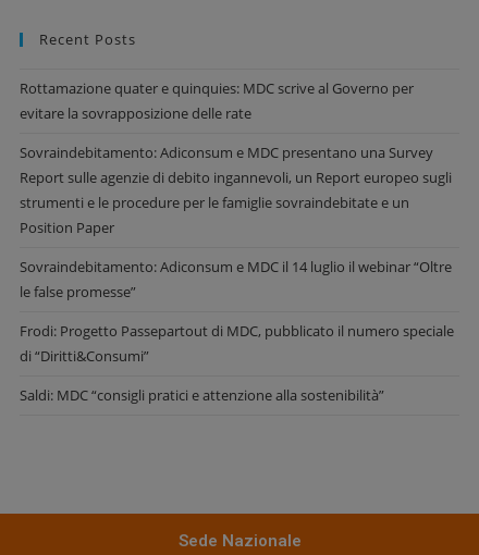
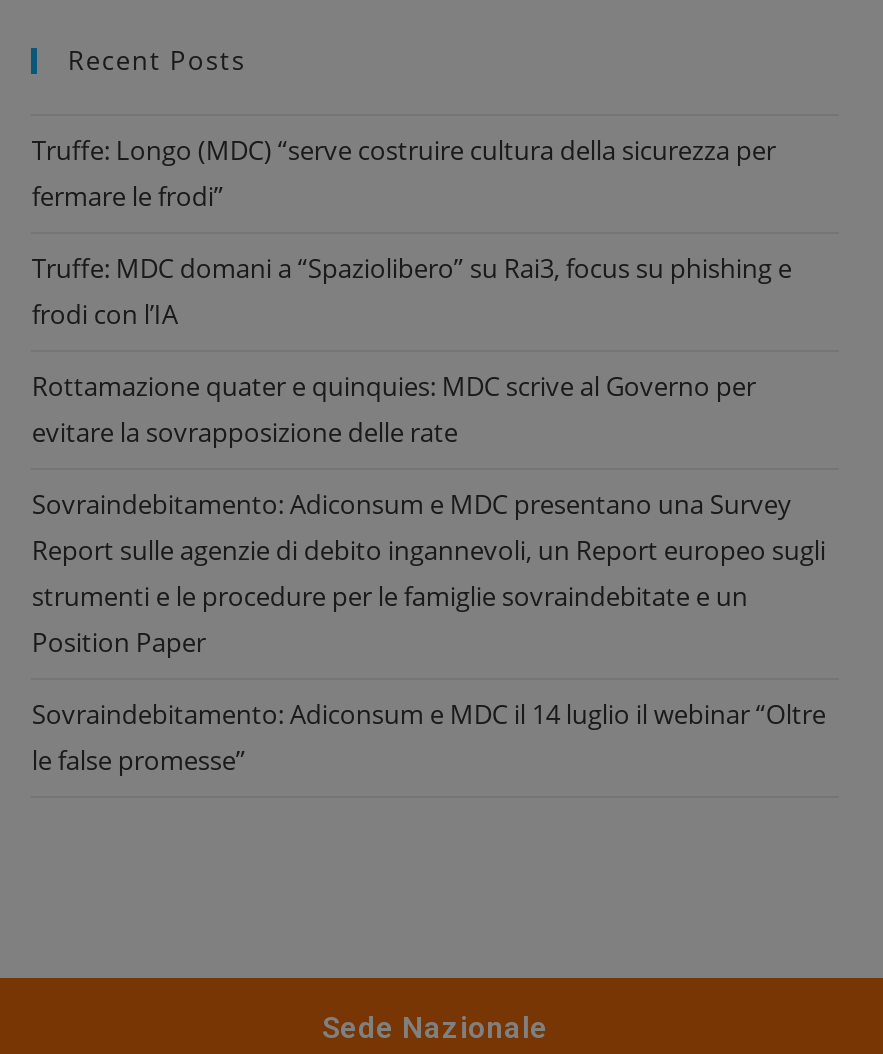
none -> [32,131,792,331] Truffe: Longo (MDC) “serve costruire cultura della sicurezza per | fermare le frodi” | Truffe: MDC domani a “Spaziolibero” su Rai3, focus su phishing e | frodi con l’IA
moved [20,78,452,301] -> [32,367,826,777]: Rottamazione quater e quinquies: MDC scrive al Governo per | evitare la sovrapposizione delle rate | Sovraindebitamento: Adiconsum e MDC presentano una Survey | Report sulle agenzie di debito ingannevoli, un Report europeo sugli | strumenti e le procedure per le famiglie sovraindebitate e un | Position Paper | Sovraindebitamento: Adiconsum e MDC il 14 luglio il webinar “Oltre | le false promesse”
[20,321,454,404] Frodi: Progetto Passepartout di MDC, pubblicato il numero speciale | di “Diritti&Consumi” | Saldi: MDC “consigli pratici e attenzione alla sostenibilità” -> none

